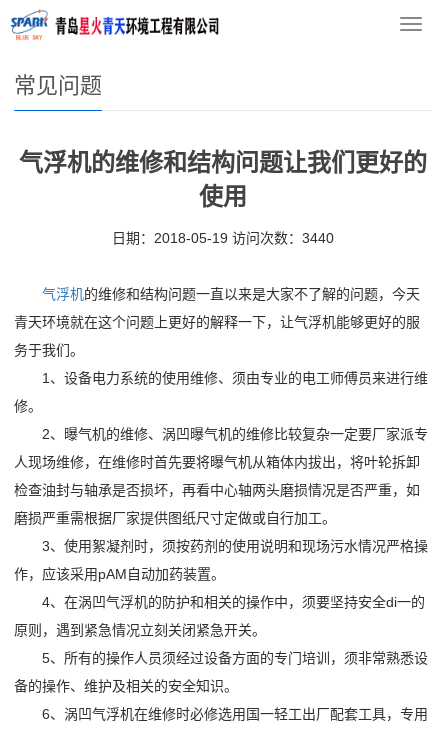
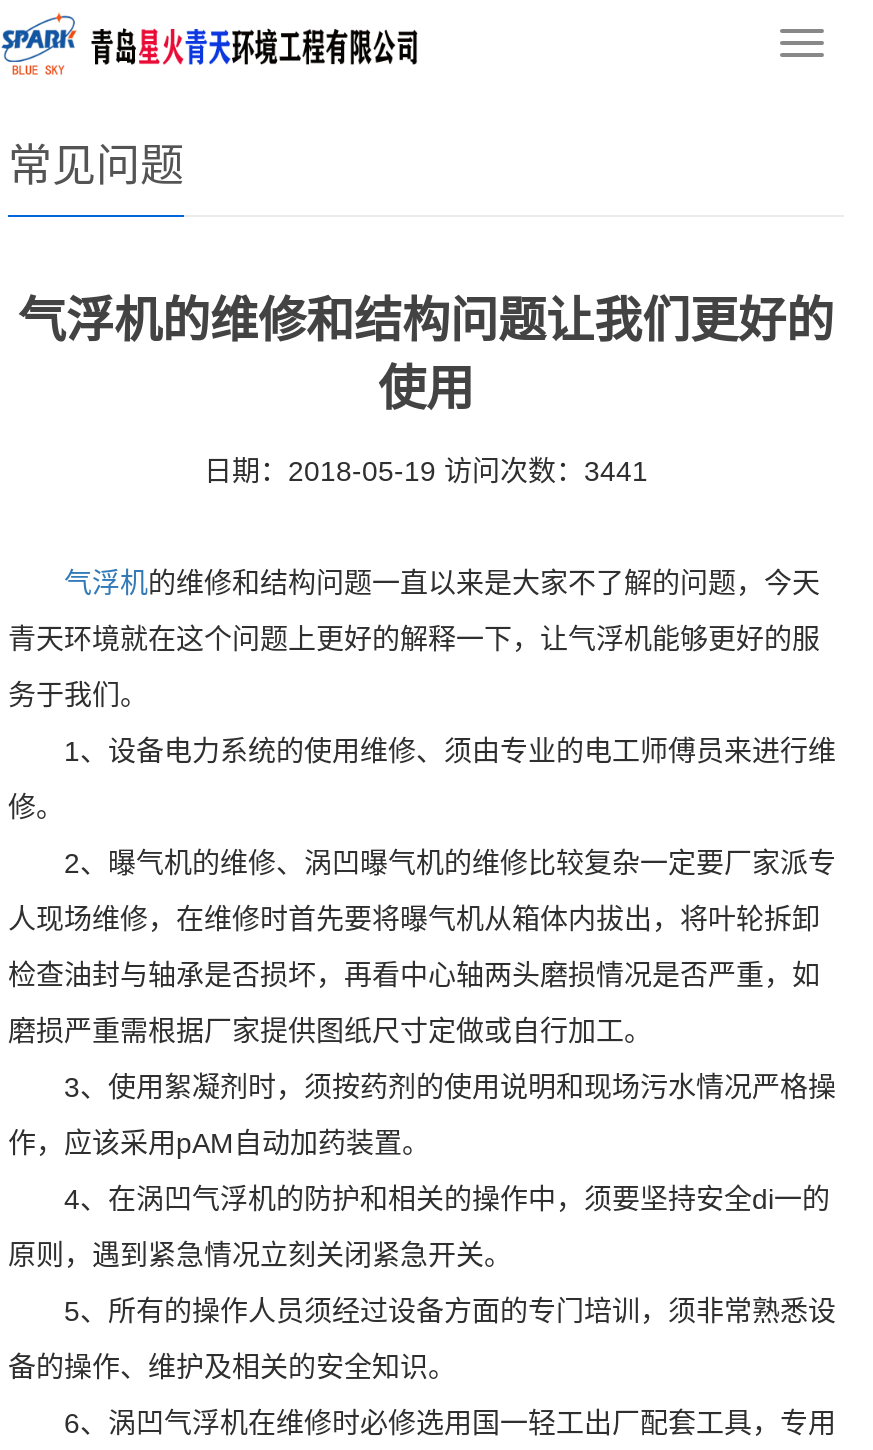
[112,230,334,246] 日期：2018-05-19 访问次数：3440 -> [204,455,648,487] 日期：2018-05-19 访问次数：3441

